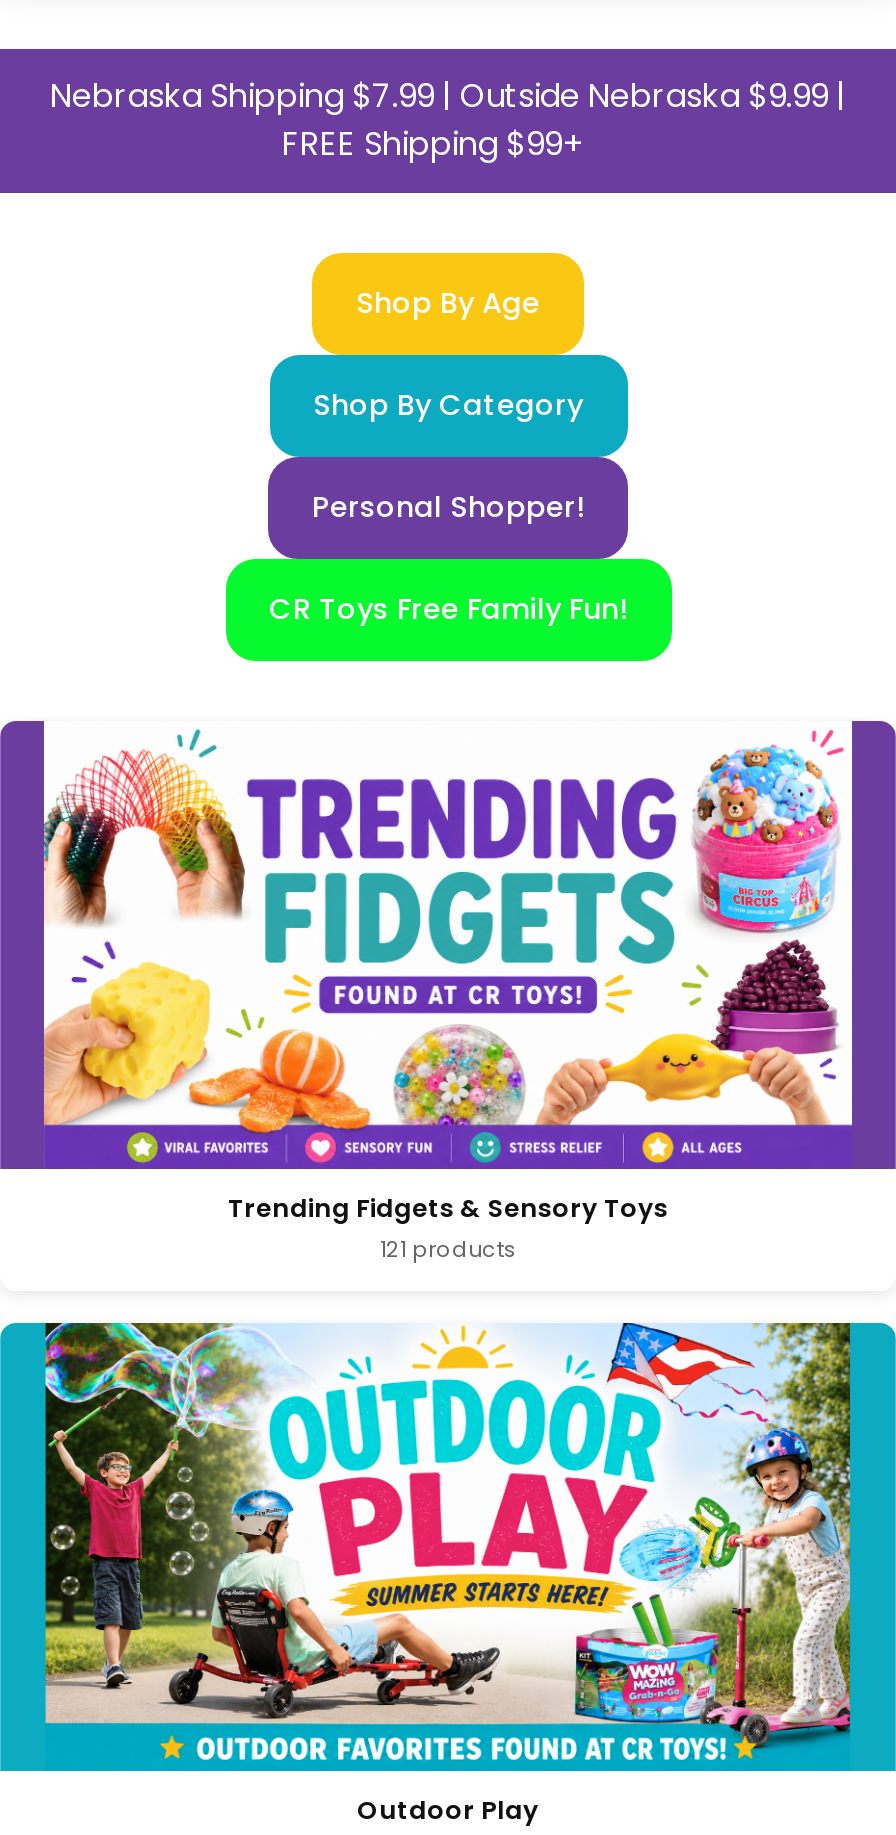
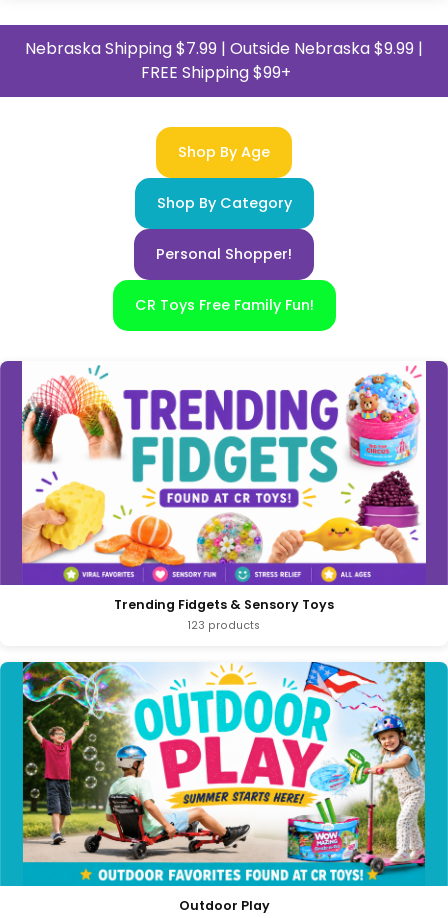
[380,1235,516,1265] 121 products -> [188,618,260,633] 123 products

